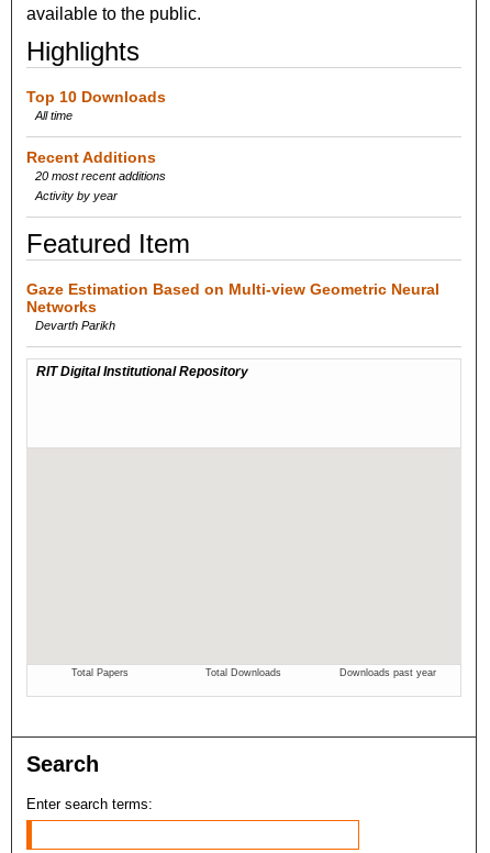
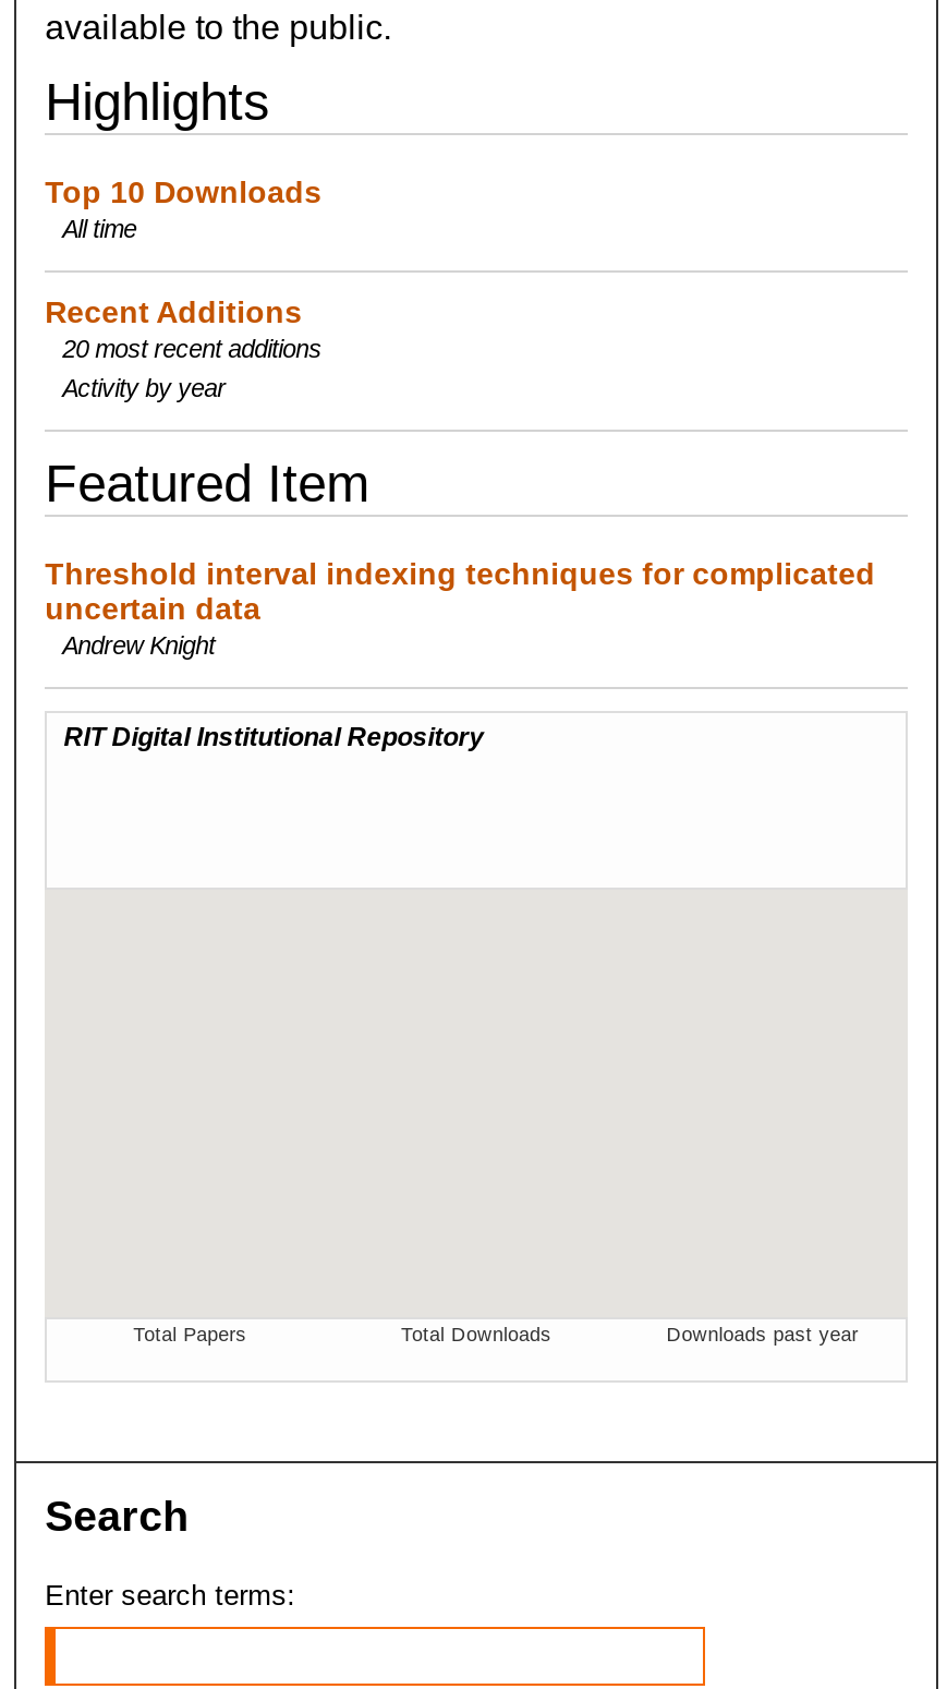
[26,280,440,332] Gaze Estimation Based on Multi-view Geometric Neural | Networks | Devarth Parikh -> [45,556,875,658] Threshold interval indexing techniques for complicated | uncertain data | Andrew Knight

